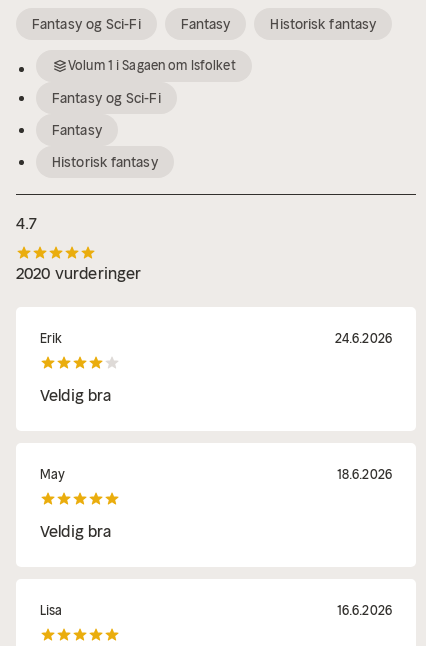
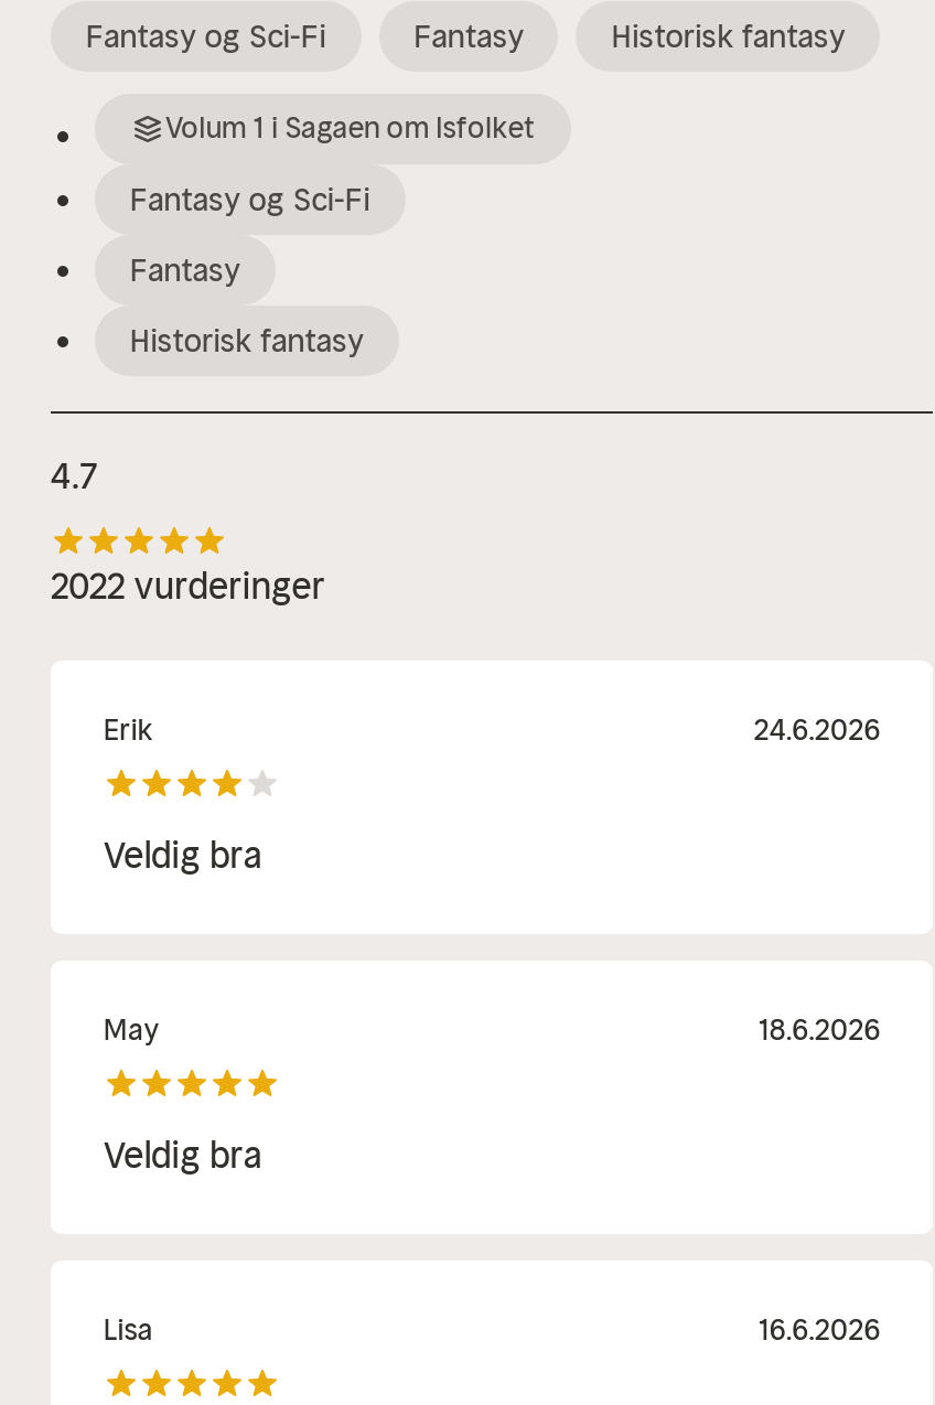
[16,263,142,283] 2020 vurderinger -> [51,564,325,609] 2022 vurderinger

